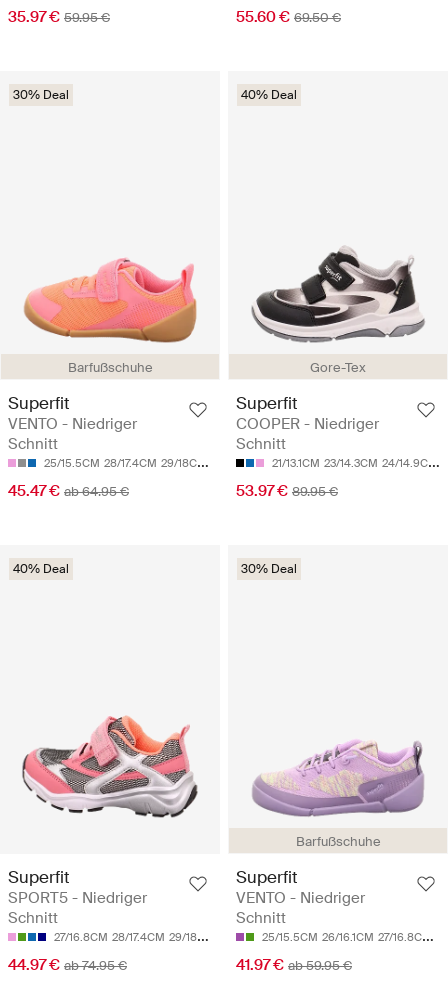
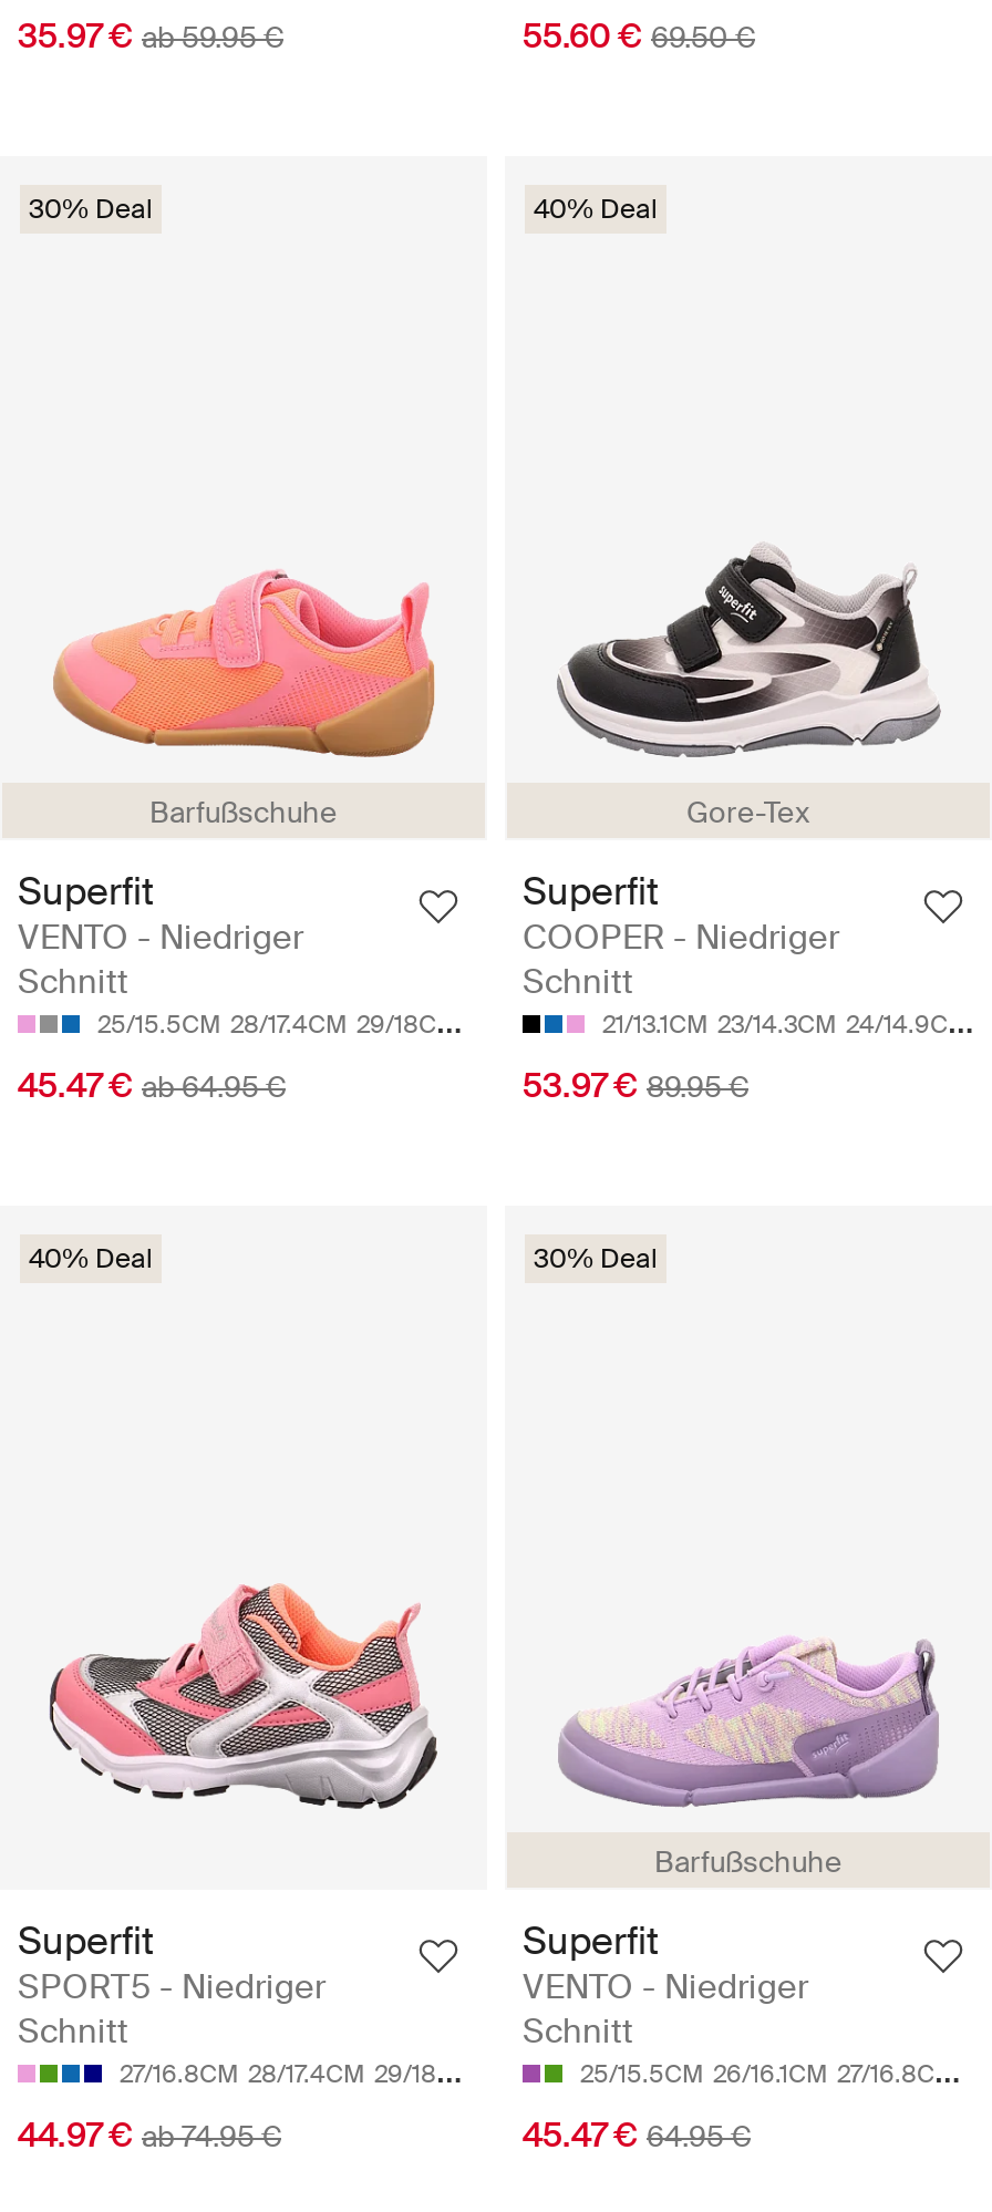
[8,7,110,27] 35.97 € 59.95 € -> [18,14,283,58] 35.97 € ab 59.95 €
[236,955,352,975] 41.97 € ab 59.95 € -> [523,2113,751,2158] 45.47 € 64.95 €

